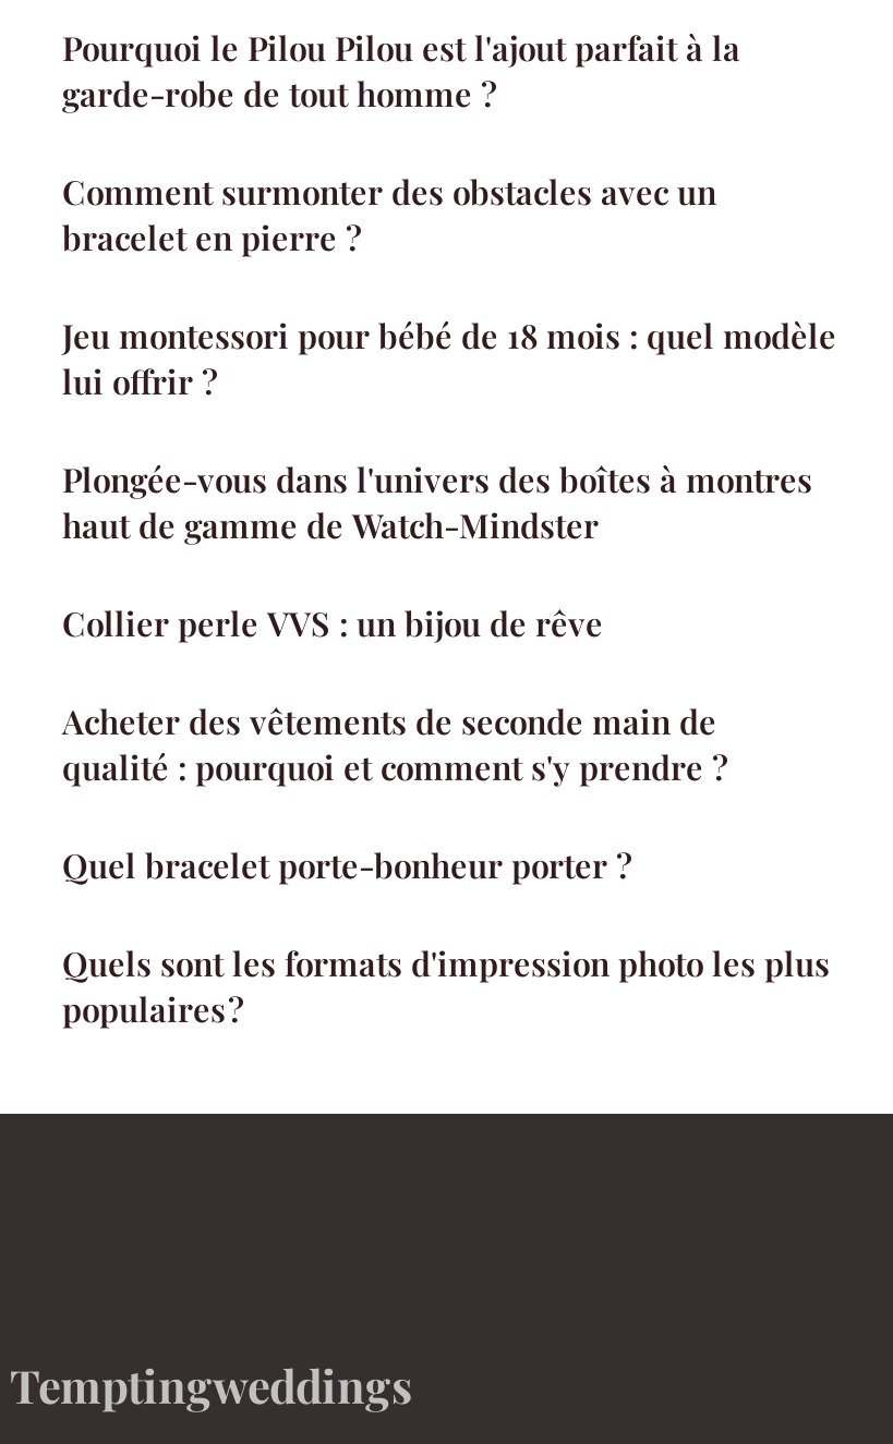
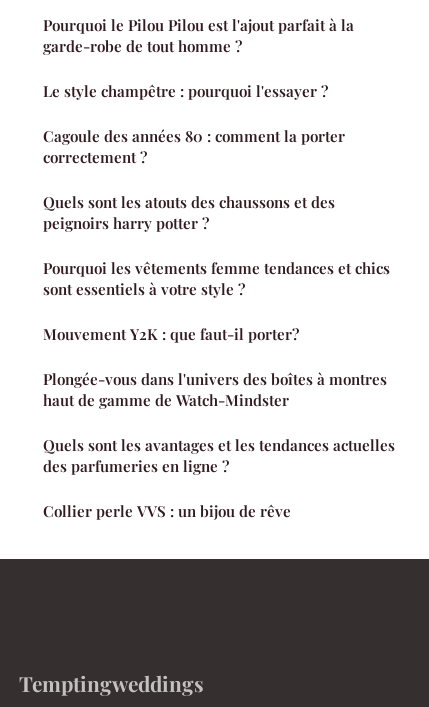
[62,170,836,403] Comment surmonter des obstacles avec un | bracelet en pierre ? | Jeu montessori pour bébé de 18 mois : quel modèle | lui offrir ? -> [43,81,390,344] Le style champêtre : pourquoi l'essayer ? | Cagoule des années 80 : comment la porter | correctement ? | Quels sont les atouts des chaussons et des | peignoirs harry potter ? | Pourquoi les vêtements femme tendances et chics | sont essentiels à votre style ? | Mouvement Y2K : que faut-il porter?
moved [62,458,812,547] -> [43,369,387,410]: Plongée-vous dans l'univers des boîtes à montres | haut de gamme de Watch-Mindster
none -> [43,435,395,476] Quels sont les avantages et les tendances actuelles | des parfumeries en ligne ?
moved [62,602,603,645] -> [43,501,291,521]: Collier perle VVS : un bijou de rêve
[62,700,830,1031] Acheter des vêtements de seconde main de | qualité : pourquoi et comment s'y prendre ? | Quel bracelet porte-bonheur porter ? | Quels sont les formats d'impression photo les plus | populaires ? -> none

